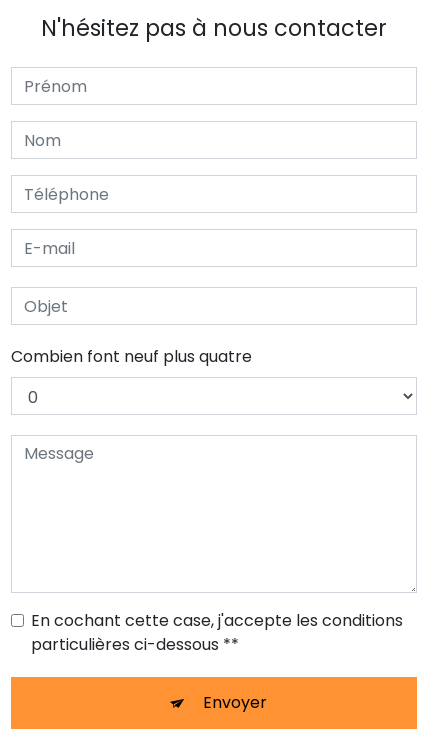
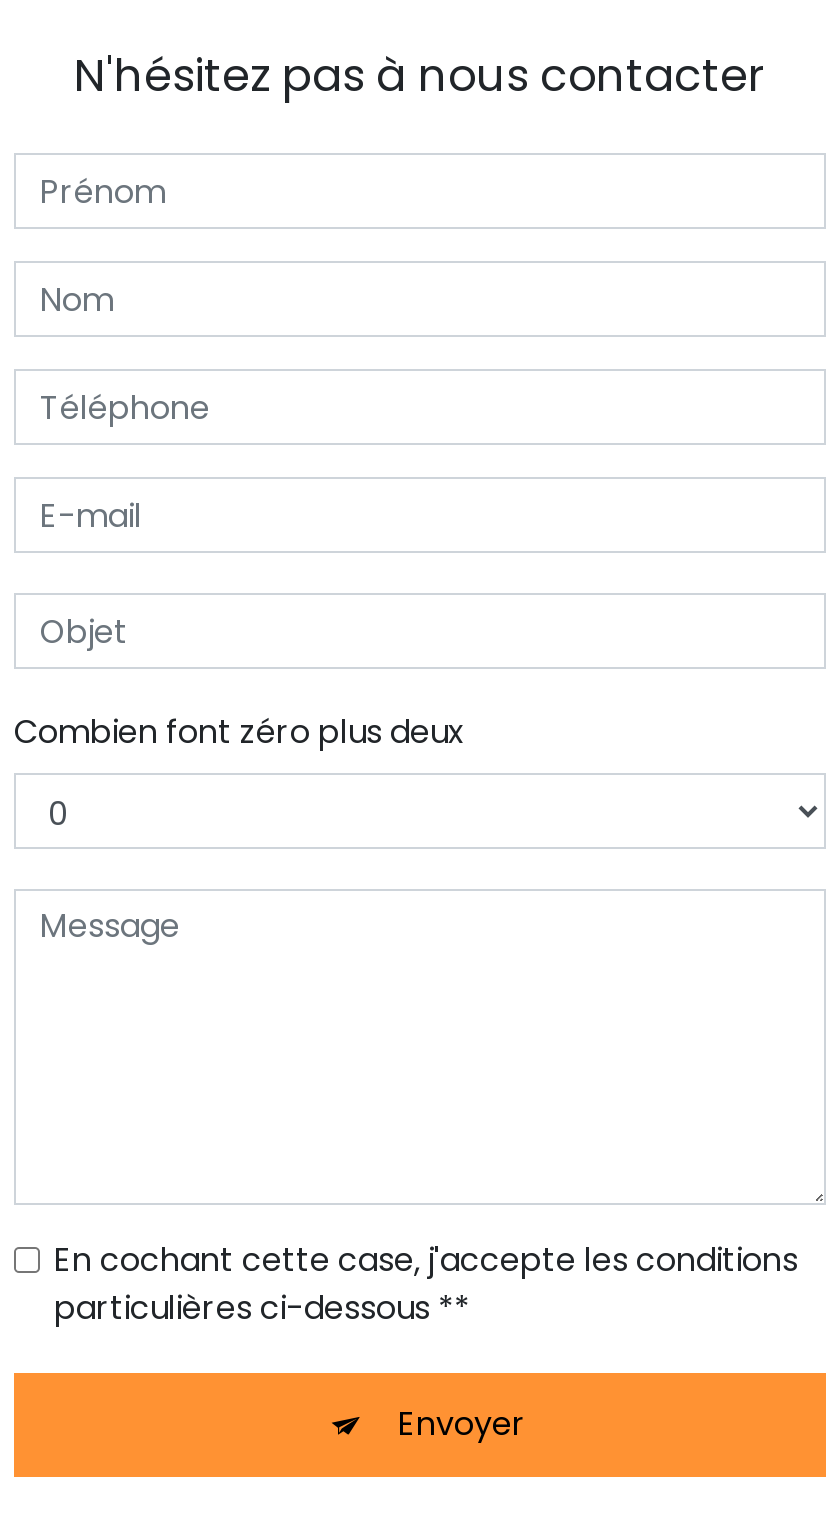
[11,345,252,368] Combien font neuf plus quatre -> [14,709,464,755] Combien font zéro plus deux

